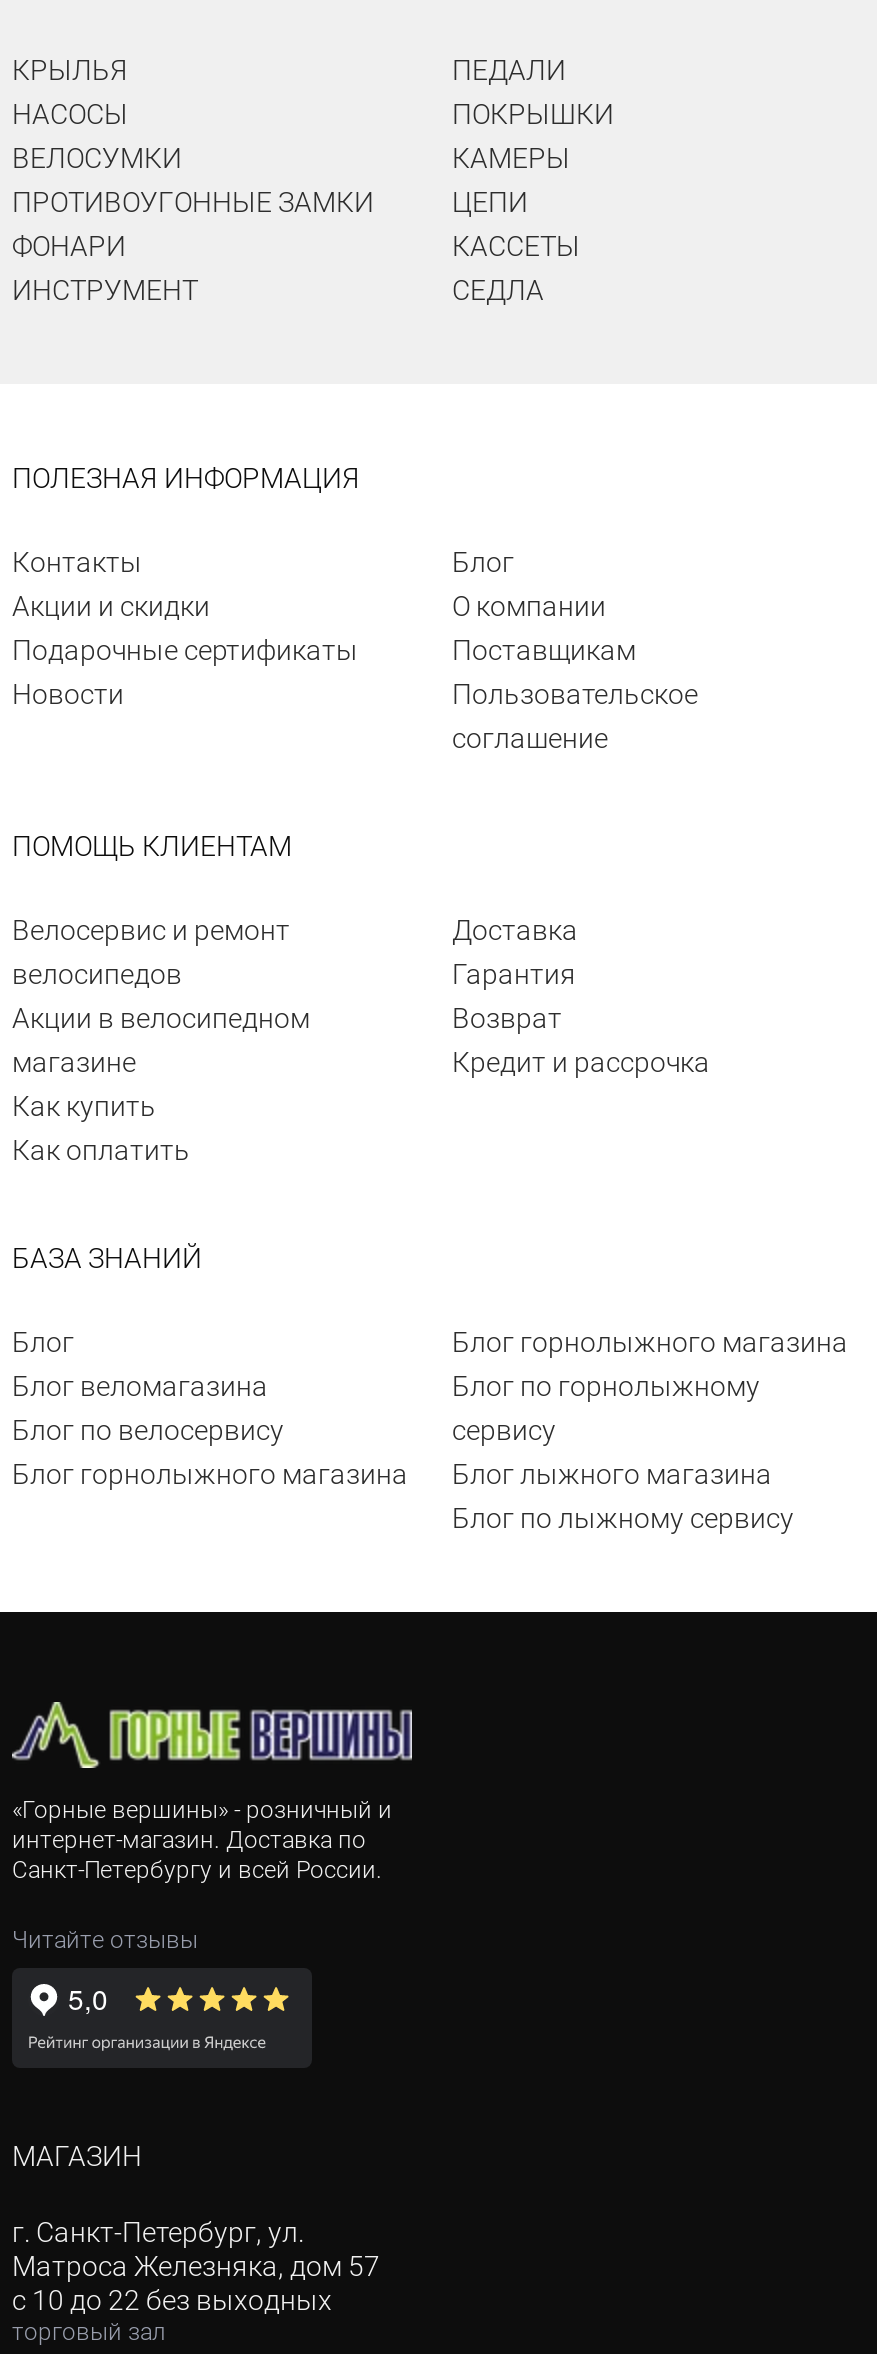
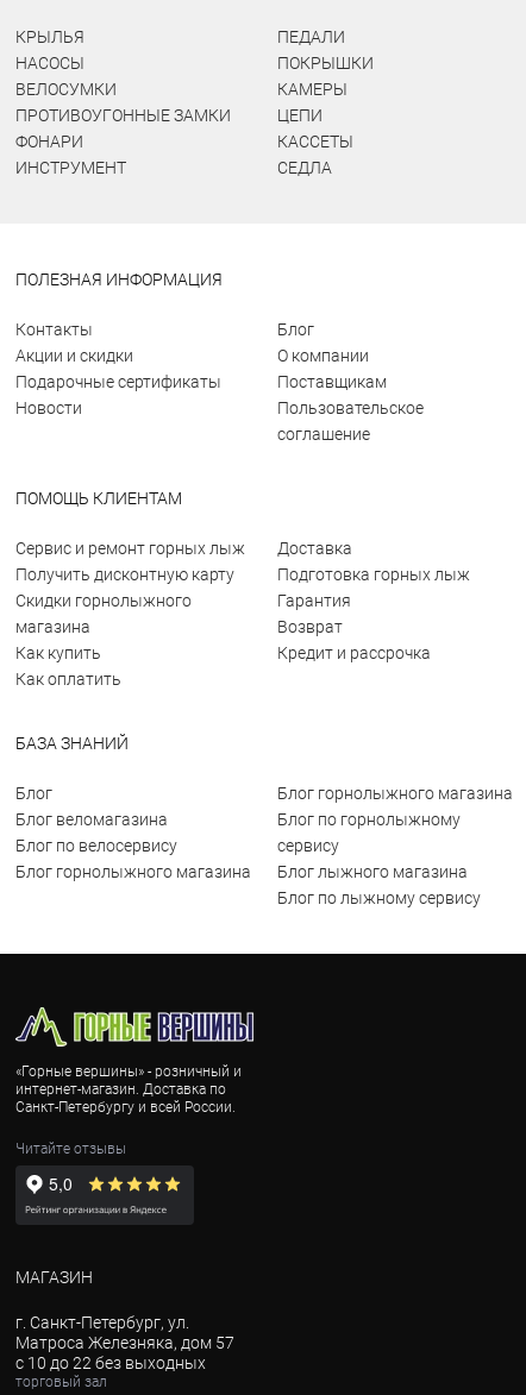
[12,914,310,1078] Велосервис и ремонт | велосипедов | Акции в велосипедном | магазине -> [15,539,245,636] Сервис и ремонт горных лыж | Получить дисконтную карту | Скидки горнолыжного | магазина
none -> [277,565,470,584] Подготовка горных лыж
moved [452,958,710,1078] -> [277,591,431,662]: Гарантия | Возврат | Кредит и рассрочка

